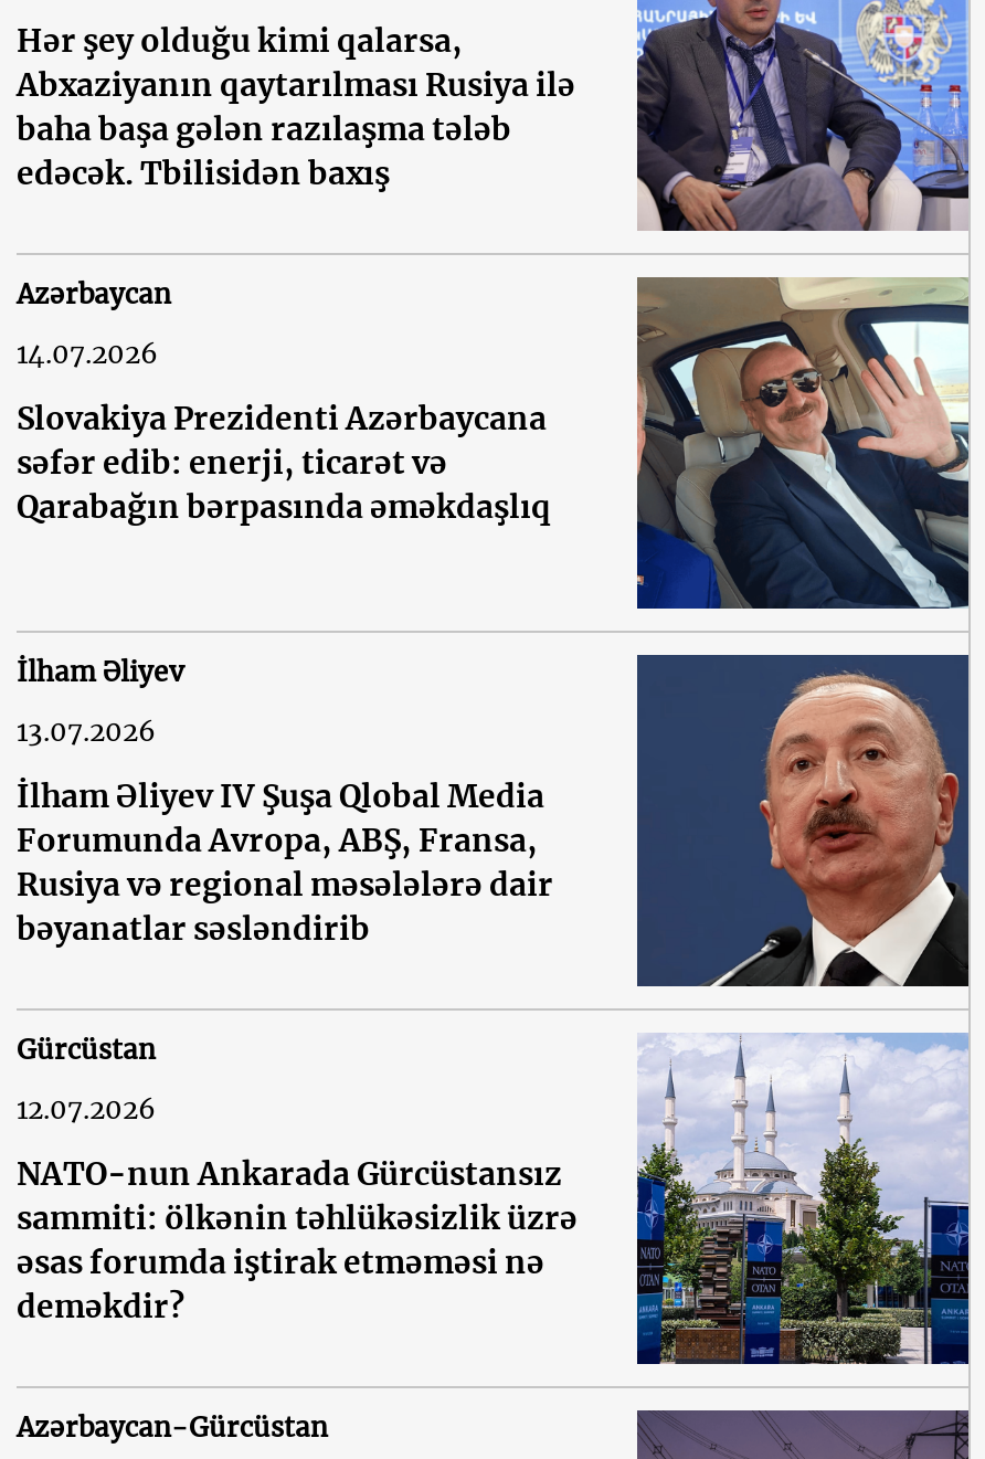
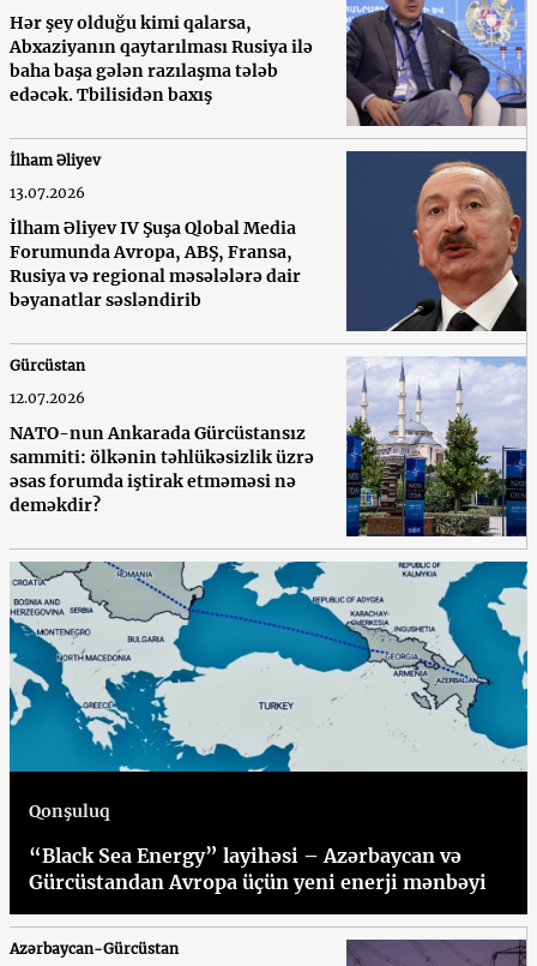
[17,276,971,610] [image] | Azərbaycan | 14.07.2026 | Slovakiya Prezidenti Azərbaycana | səfər edib: enerji, ticarət və | Qarabağın bərpasında əməkdaşlıq -> none
moved [17,655,973,1367] -> [10,151,529,538]: [image] | İlham Əliyev | 13.07.2026 | ... | əsas forumda iştirak etməməsi nə | deməkdir?
none -> [8,560,529,916] [image] | Qonşuluq | “Black Sea Energy” layihəsi – Azərbaycan və | Gürcüstandan Avropa üçün yeni enerji mənbəyi

